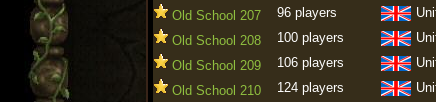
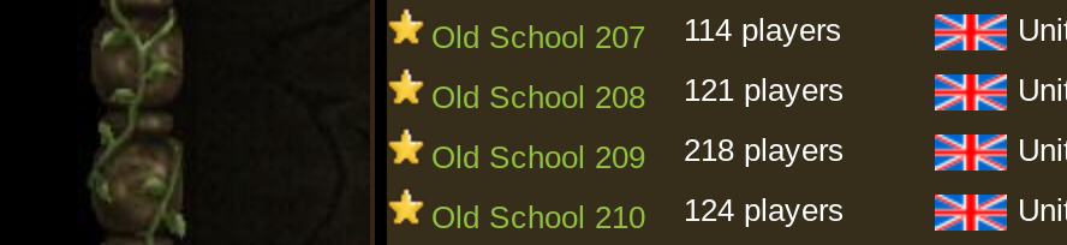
[171,5,336,23] Old School 207 96 players -> [431,12,842,55] Old School 207 114 players
[171,30,343,48] Old School 208 100 players -> [431,72,845,115] Old School 208 121 players
[171,55,343,73] Old School 209 106 players -> [431,132,845,175] Old School 209 218 players

